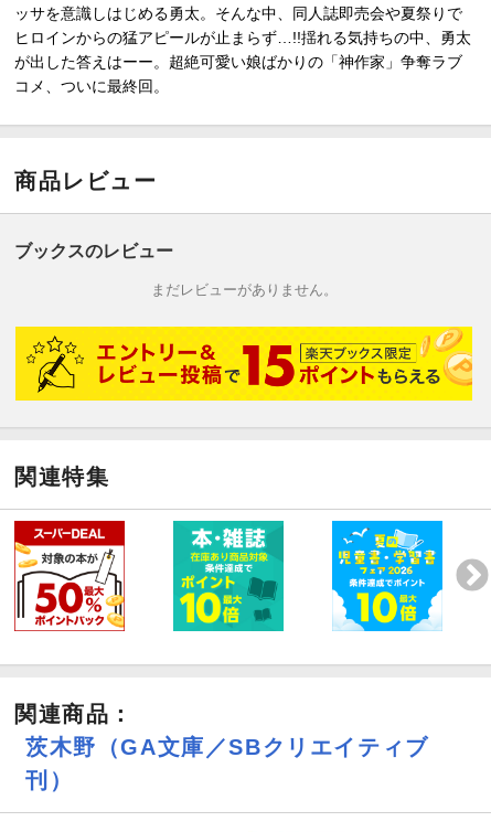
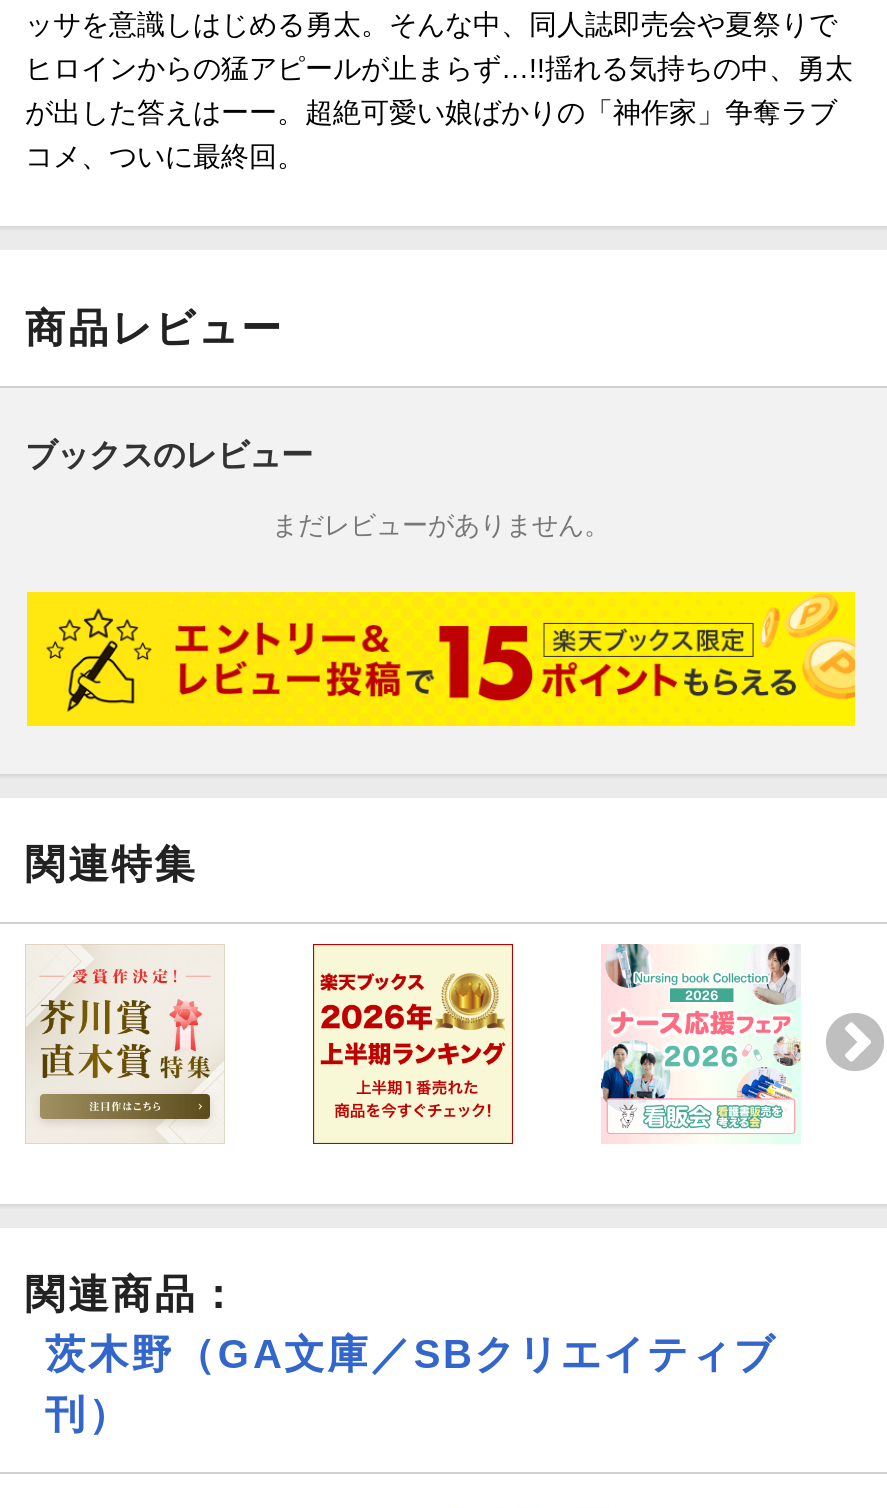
[13,520,126,631] [image] -> [25,944,225,1142] [image]
[172,520,285,632] [image] -> [311,942,515,1146] [image]
[331,520,444,632] [image] -> [599,942,803,1144] [image]

